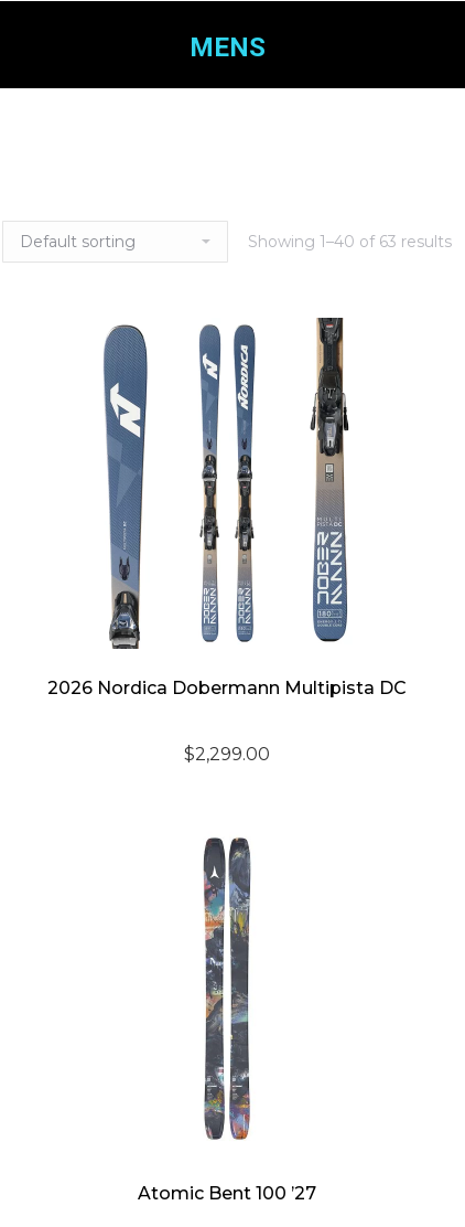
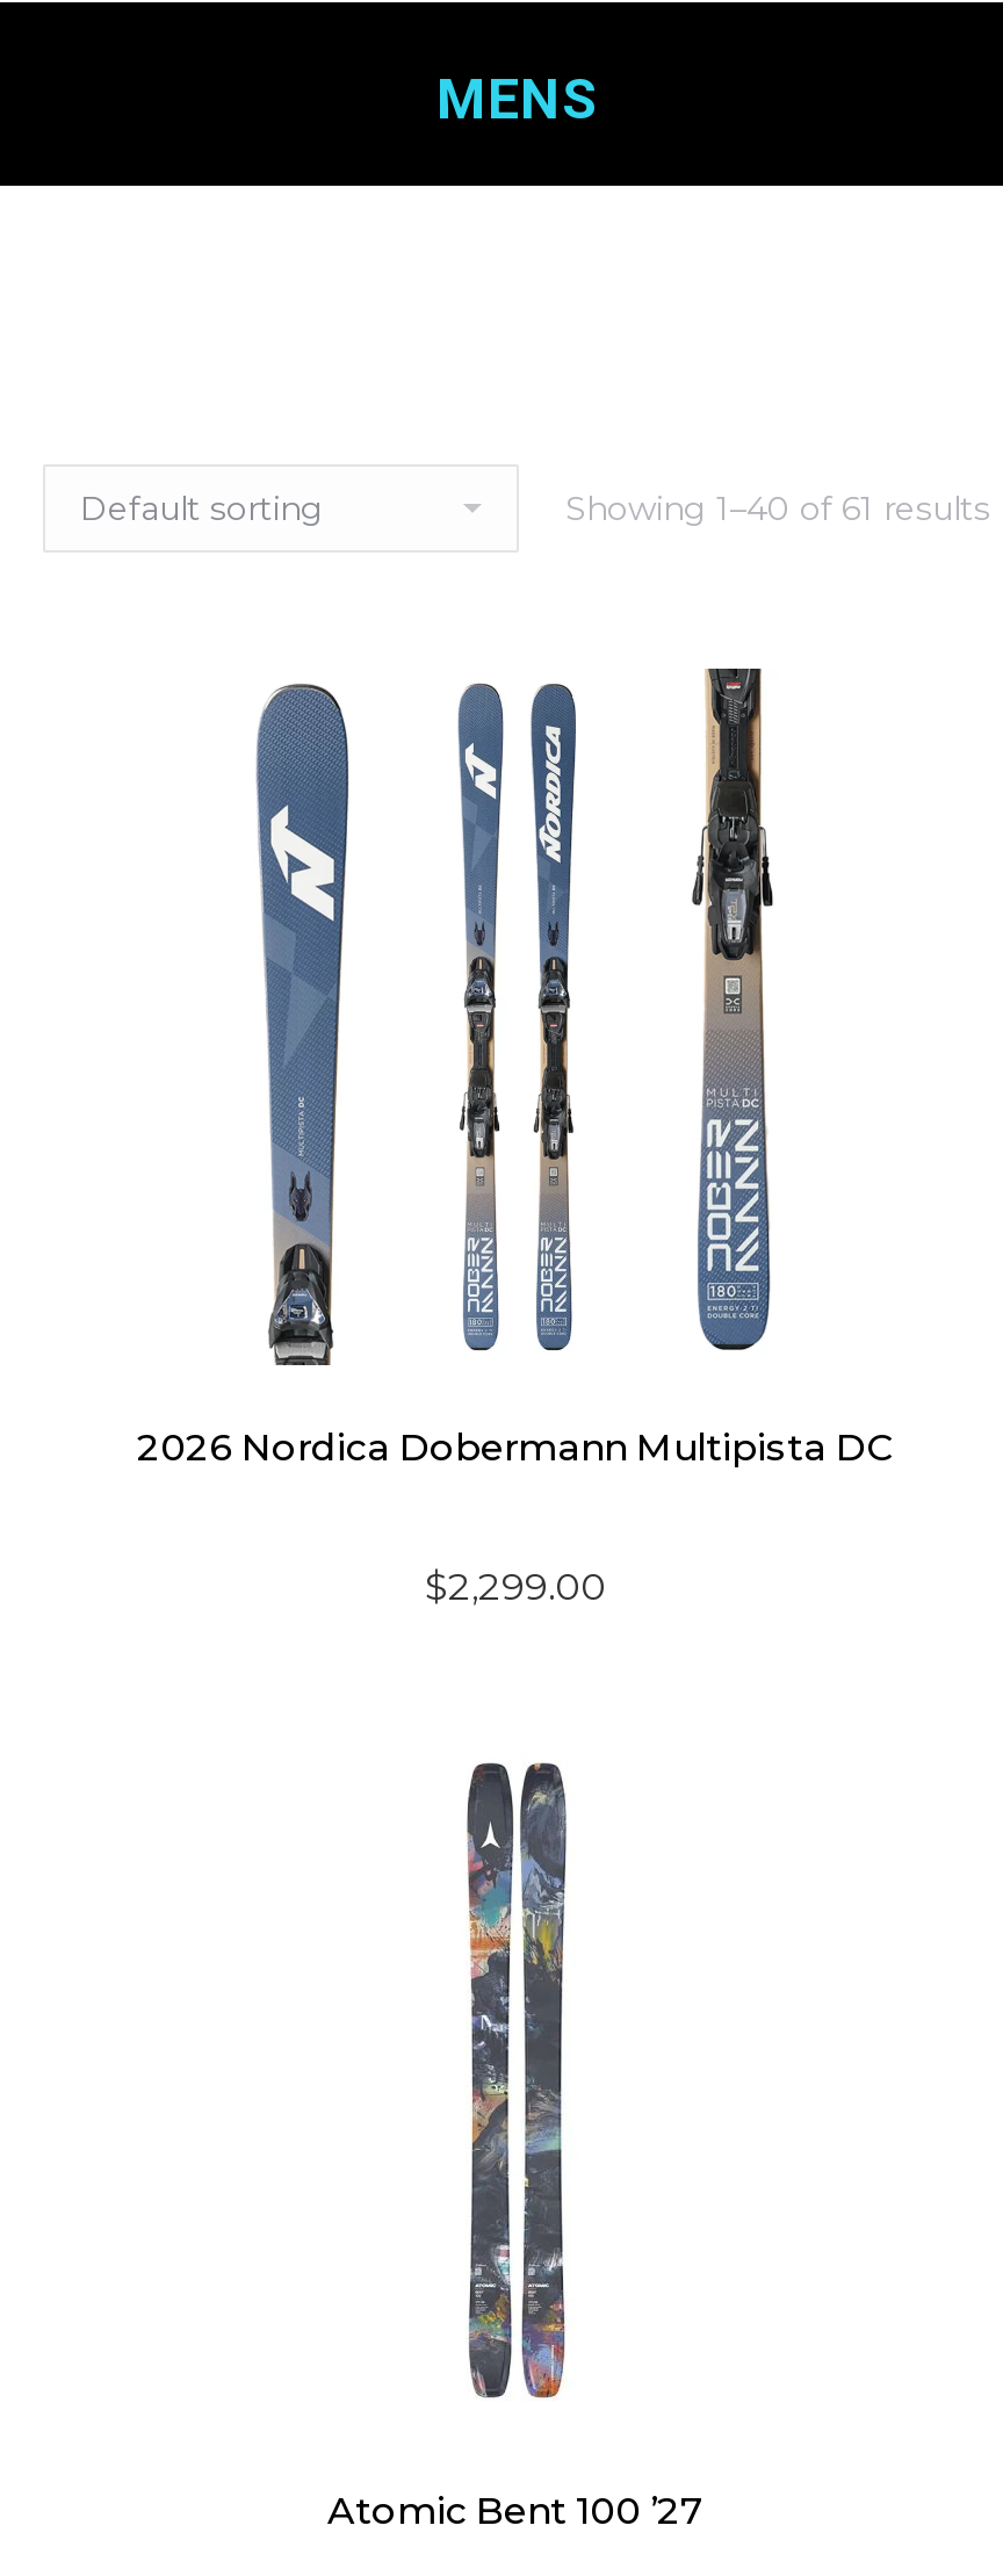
[248,231,452,251] Showing 1–40 of 63 results -> [565,486,990,528] Showing 1–40 of 61 results

